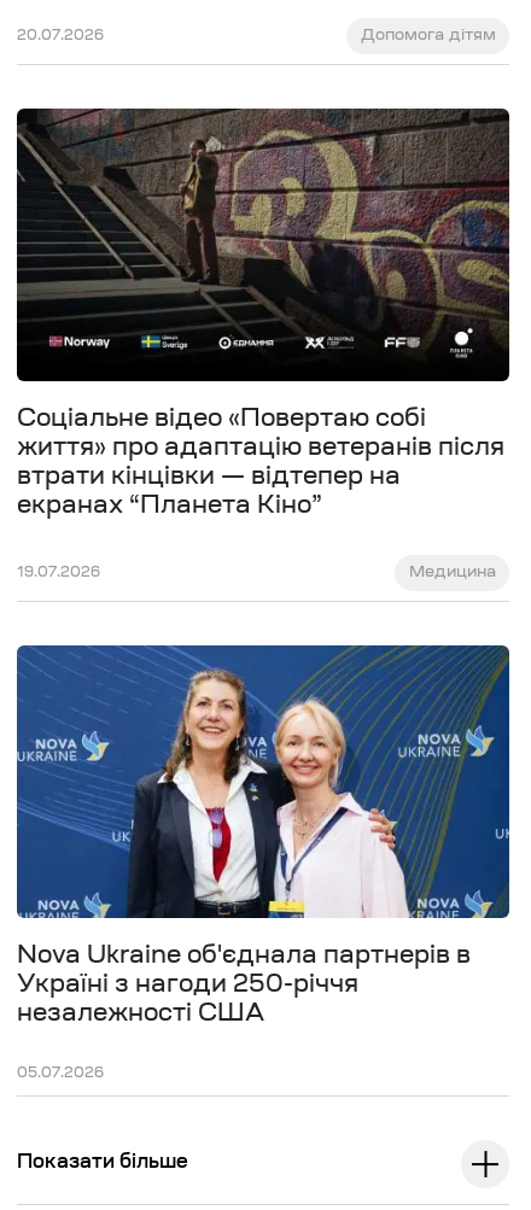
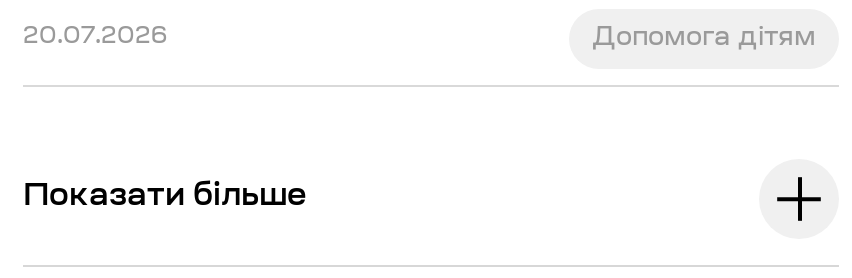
[16,107,510,580] [image] | Соціальне відео «Повертаю собі | життя» про адаптацію ветеранів після | втрати кінцівки — відтепер на | екранах “Планета Кіно” | 19.07.2026 | Медицина -> none
[16,644,510,1081] [image] | Nova Ukraine об'єднала партнерів в | Україні з нагоди 250-річчя | незалежності США | 05.07.2026 -> none

